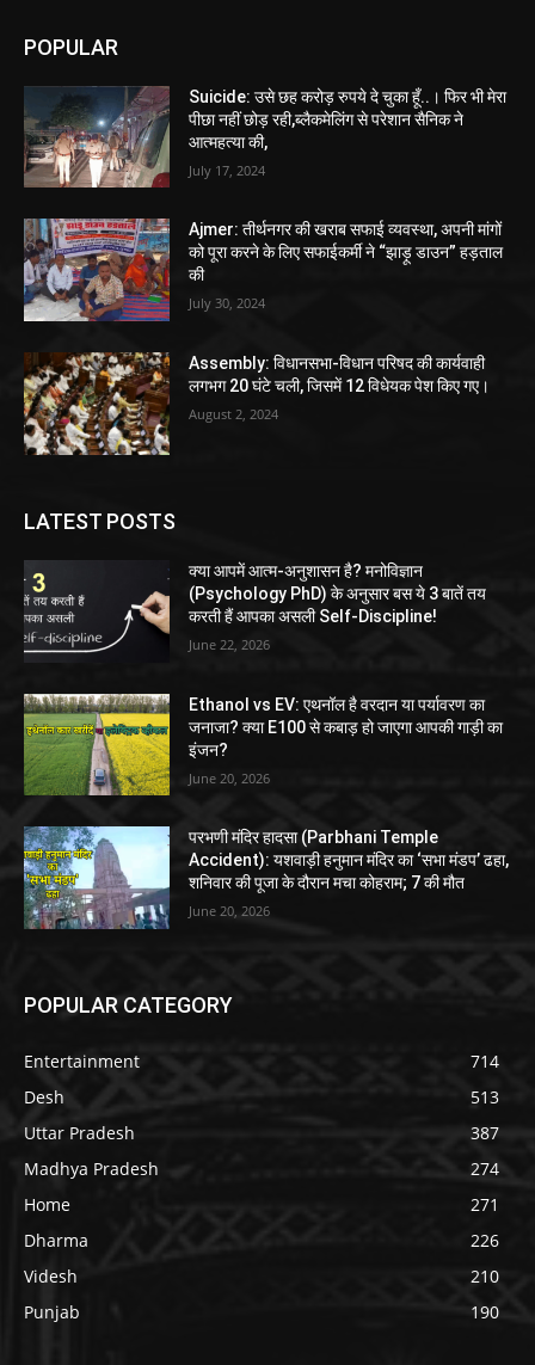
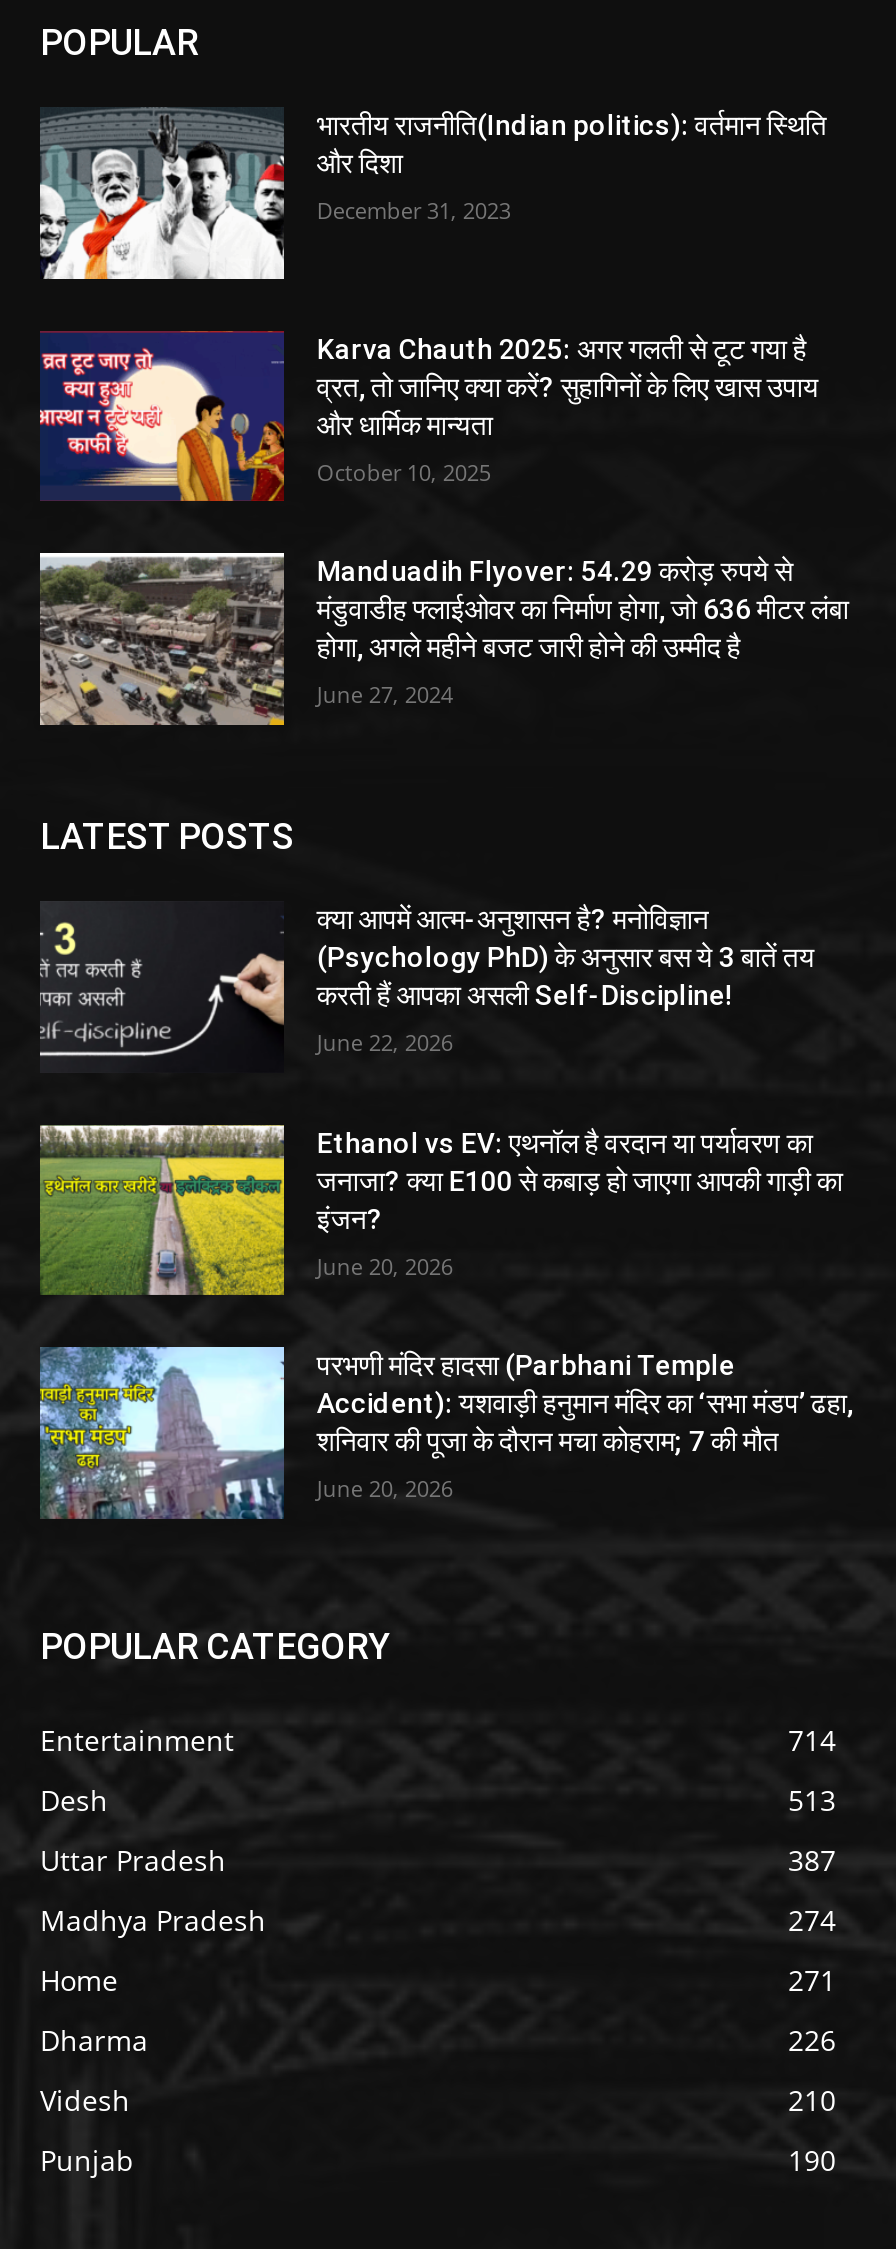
[23,86,507,189] [image] | Suicide: उसे छह करोड़ रुपये दे चुका हूँ..। फिर भी मेरा | पीछा नहीं छोड़ रही,ब्लैकमेलिंग से परेशान सैनिक ने | आत्महत्या की, -> [38,107,827,281] [image] | भारतीय राजनीति(Indian politics): वर्तमान स्थिति | और दिशा
[189,161,266,179] July 17, 2024 -> [317,195,511,225] December 31, 2023
[23,217,503,322] [image] | Ajmer: तीर्थनगर की खराब सफाई व्यवस्था, अपनी मांगों | को पूरा करने के लिए सफाईकर्मी ने “झाड़ू डाउन” हड़ताल | की -> [40,329,819,503] [image] | Karva Chauth 2025: अगर गलती से टूट गया है | व्रत, तो जानिए क्या करें? सुहागिनों के लिए खास उपाय | और धार्मिक मान्यता
[189,294,266,312] July 30, 2024 -> [317,456,491,486] October 10, 2025
[23,351,490,456] [image] | Assembly: विधानसभा-विधान परिषद की कार्यवाही | लगभग 20 घंटे चली, जिसमें 12 विधेयक पेश किए गए। -> [38,551,849,727] [image] | Manduadih Flyover: 54.29 करोड़ रुपये से | मंडुवाडीह फ्लाईओवर का निर्माण होगा, जो 636 मीटर लंबा | होगा, अगले महीने बजट जारी होने की उम्मीद है
[189,405,279,423] August 2, 2024 -> [317,679,453,709] June 27, 2024

